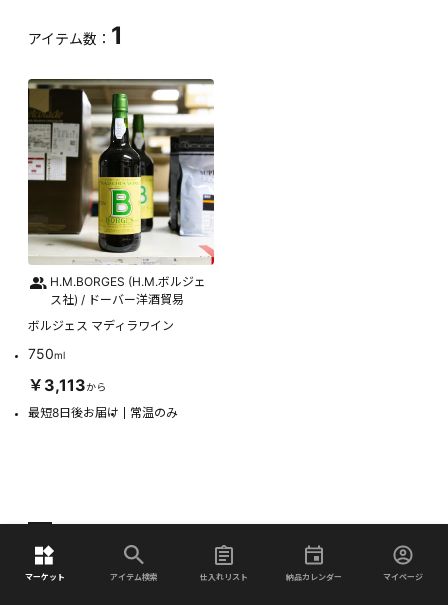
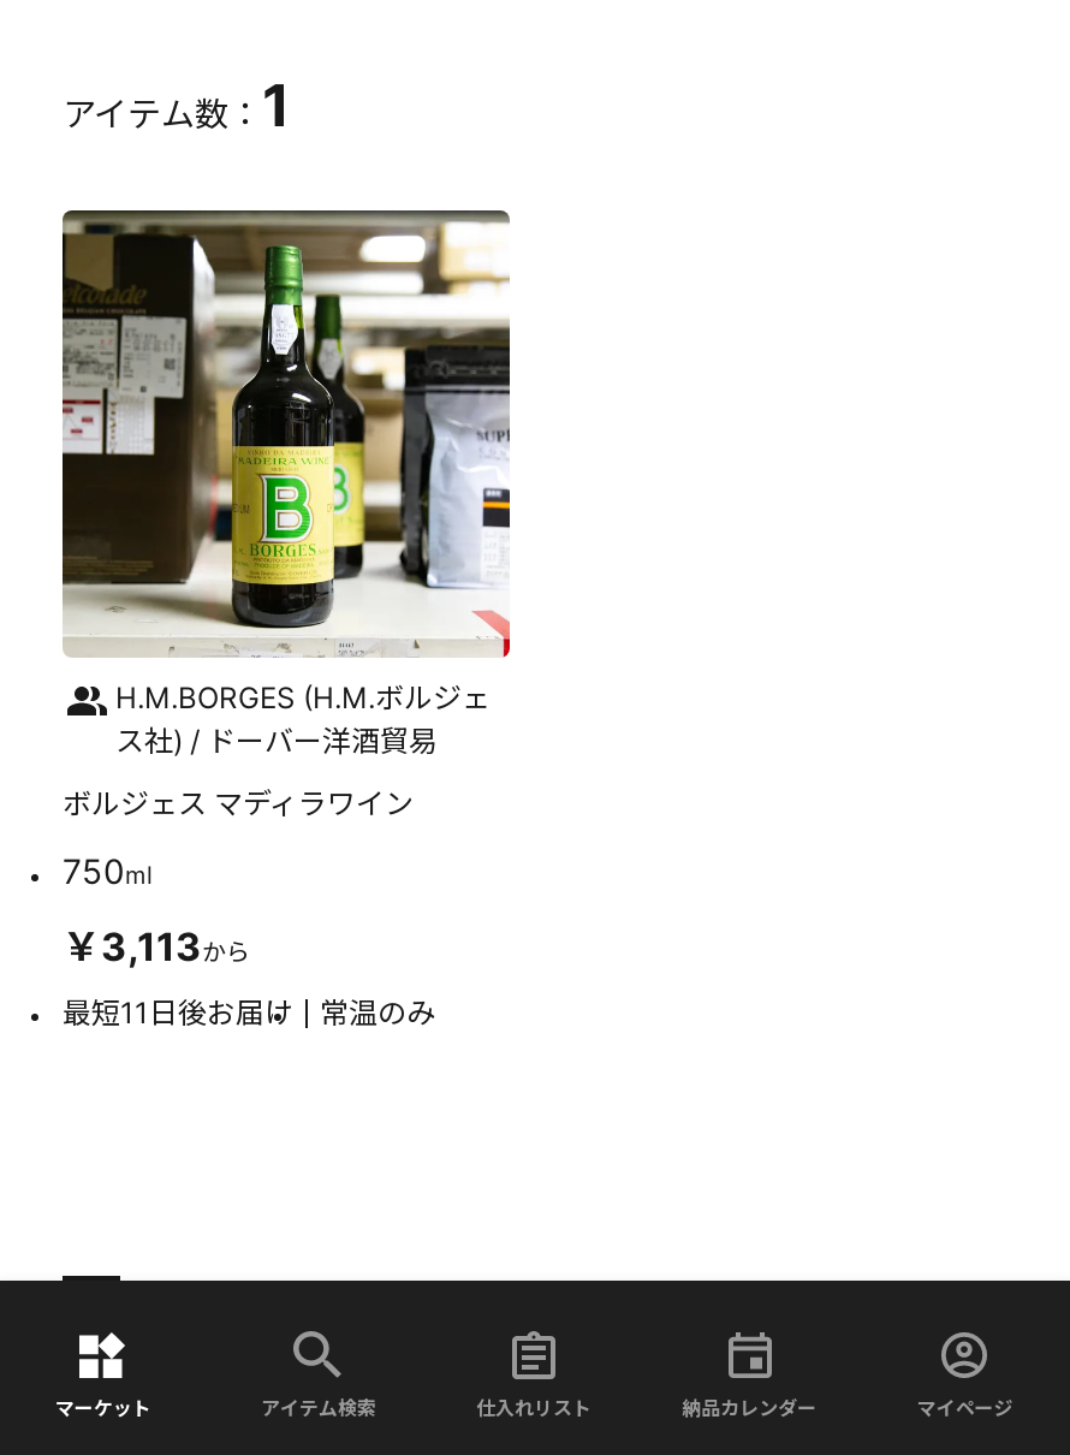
[28,405,119,420] 最短8日後お届け -> [63,994,293,1031] 最短11日後お届け

